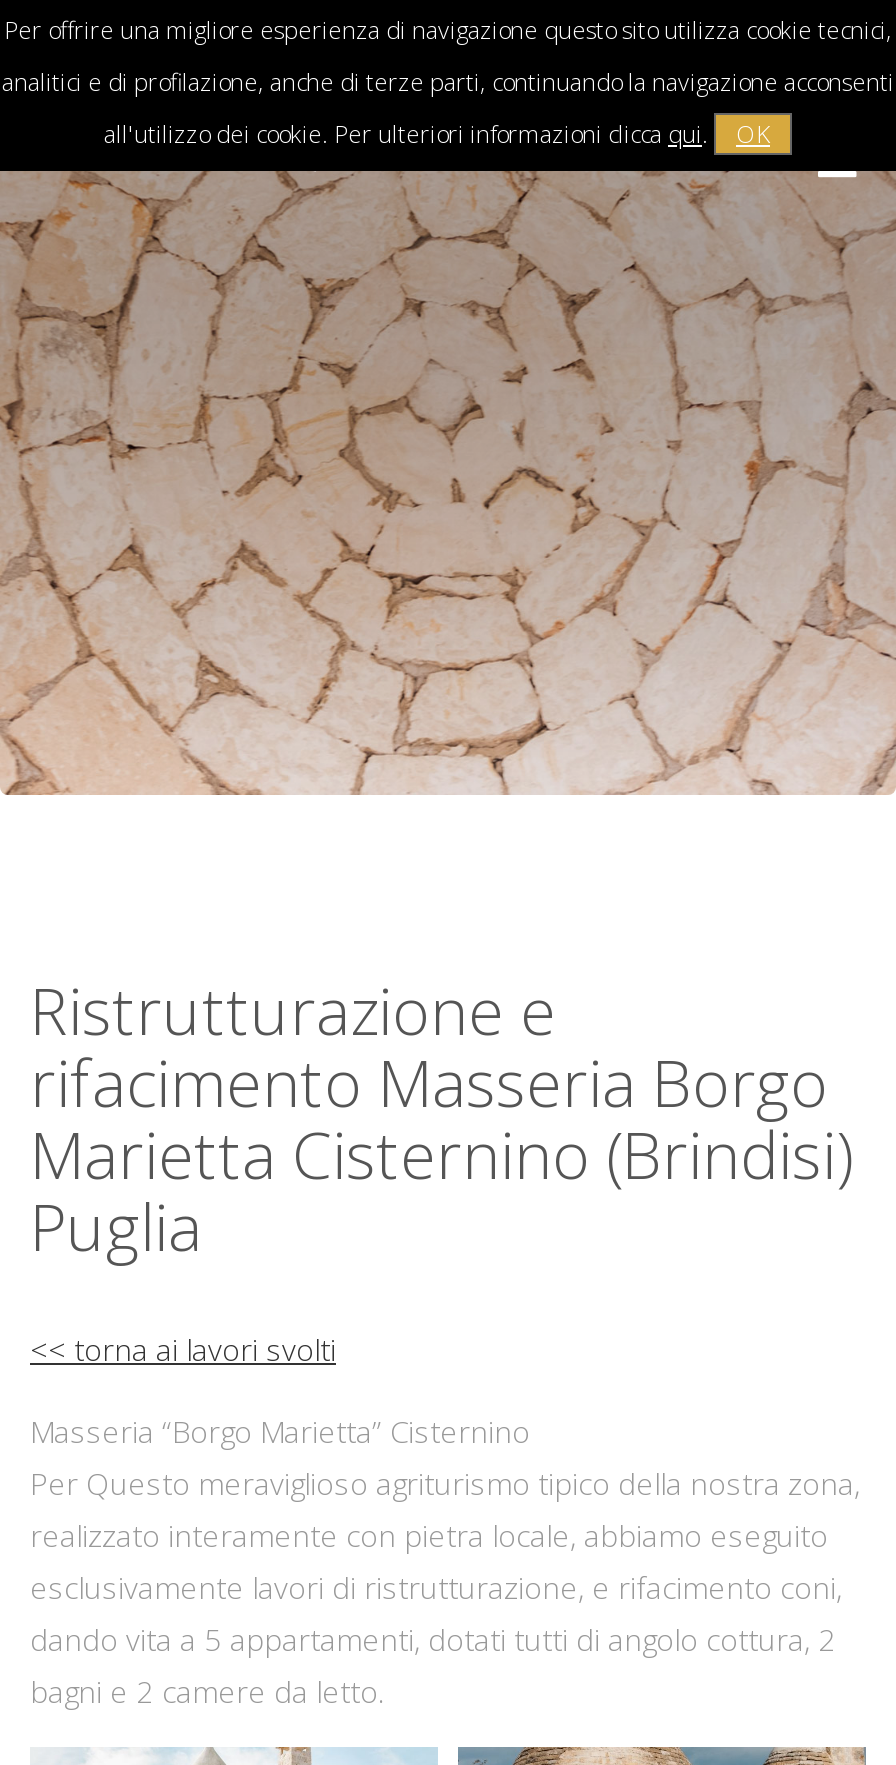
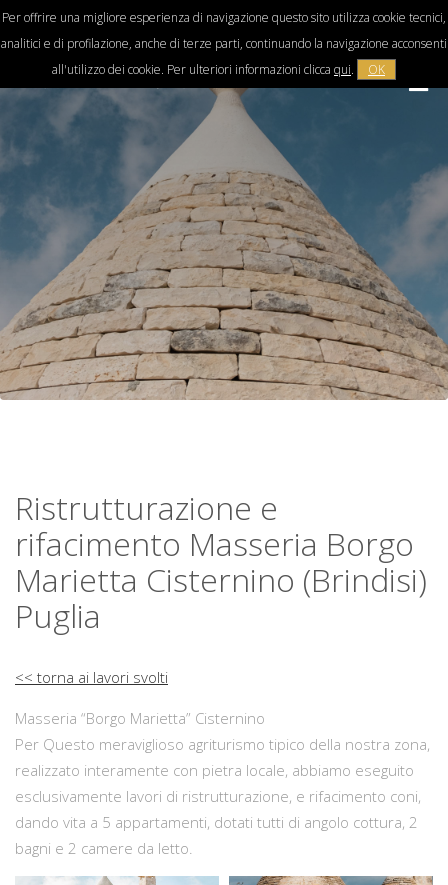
[6,169,890,793] [image] -> [3,88,445,400] [image]

